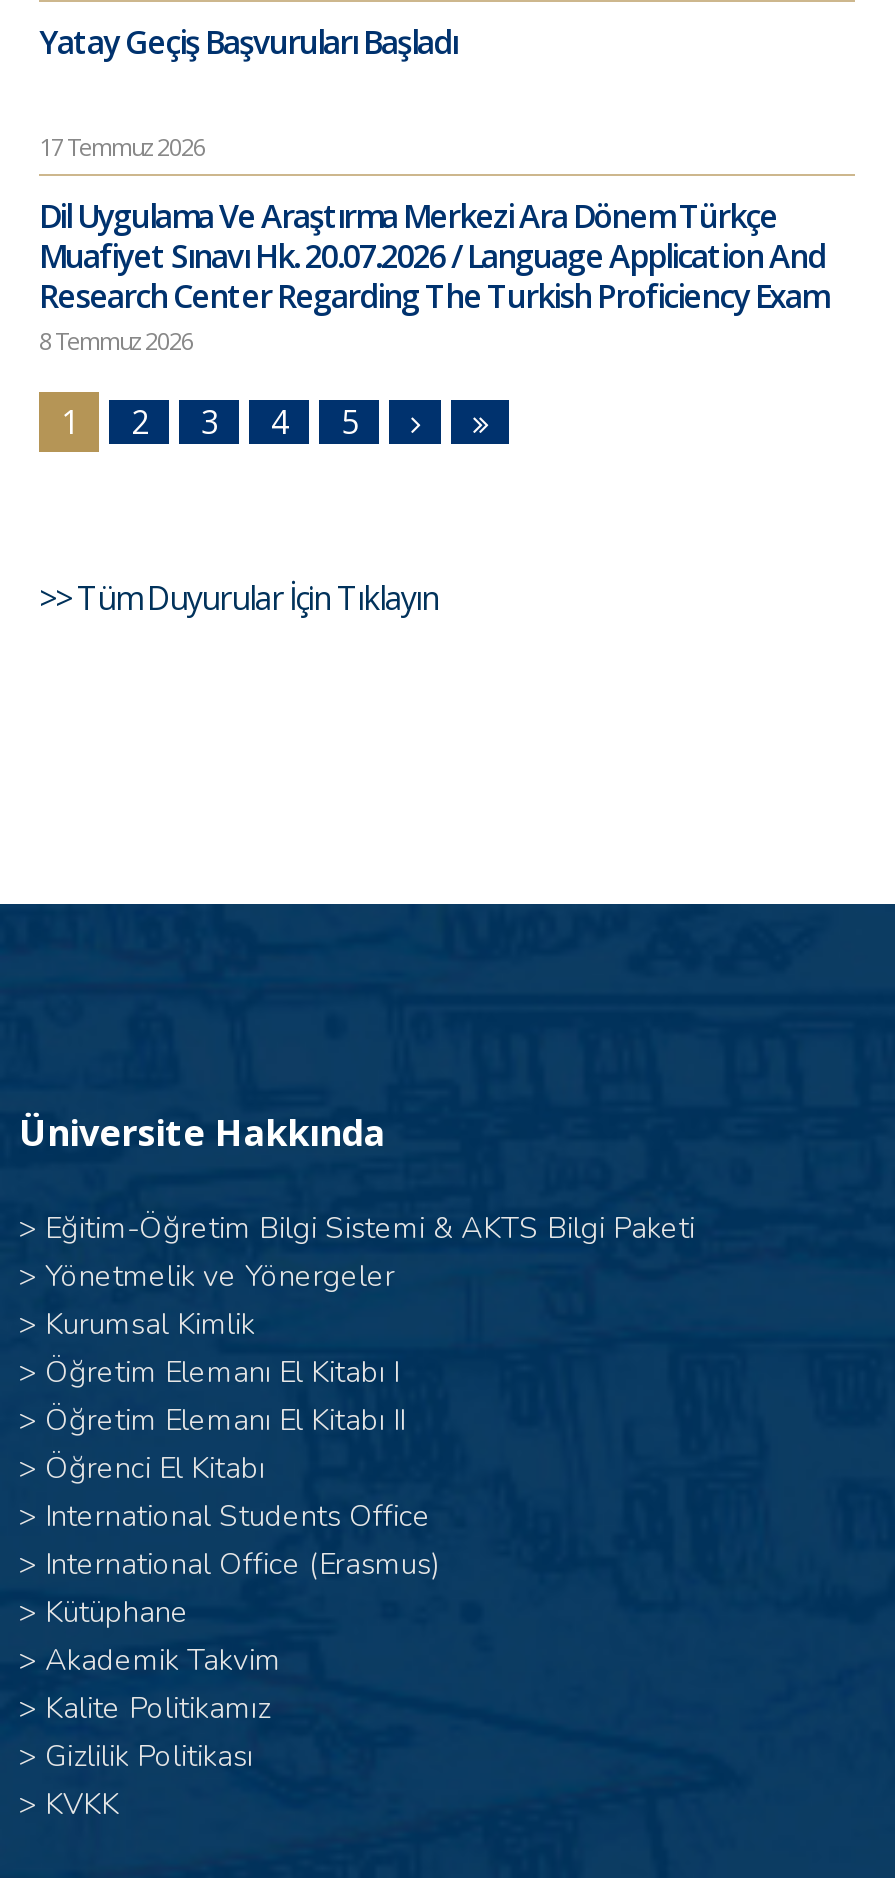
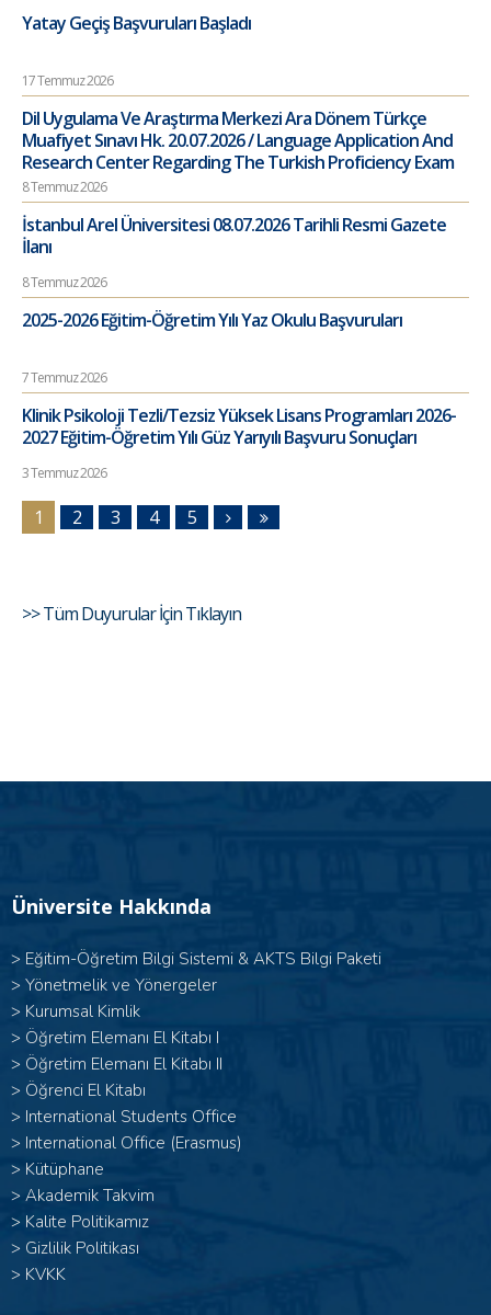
none -> [22,213,456,482] İstanbul Arel Üniversitesi 08.07.2026 Tarihli Resmi Gazete | İlanı | 8 Temmuz 2026 | 2025-2026 Eğitim-Öğretim Yılı Yaz Okulu Başvuruları | 7 Temmuz 2026 | Klinik Psikoloji Tezli/Tezsiz Yüksek Lisans Programları 2026- | 2027 Eğitim-Öğretim Yılı Güz Yarıyılı Başvuru Sonuçları | 3 Temmuz 2026

